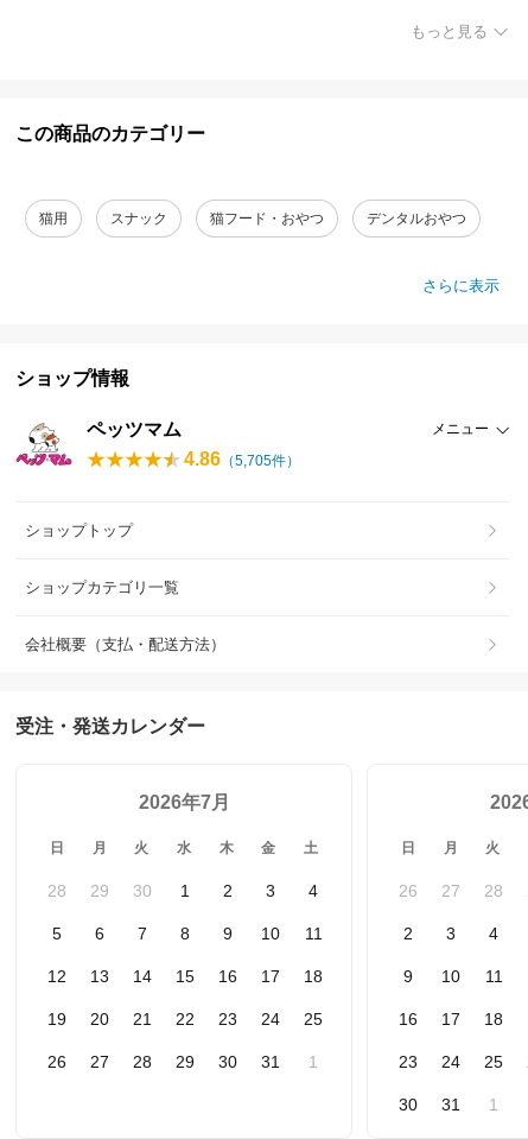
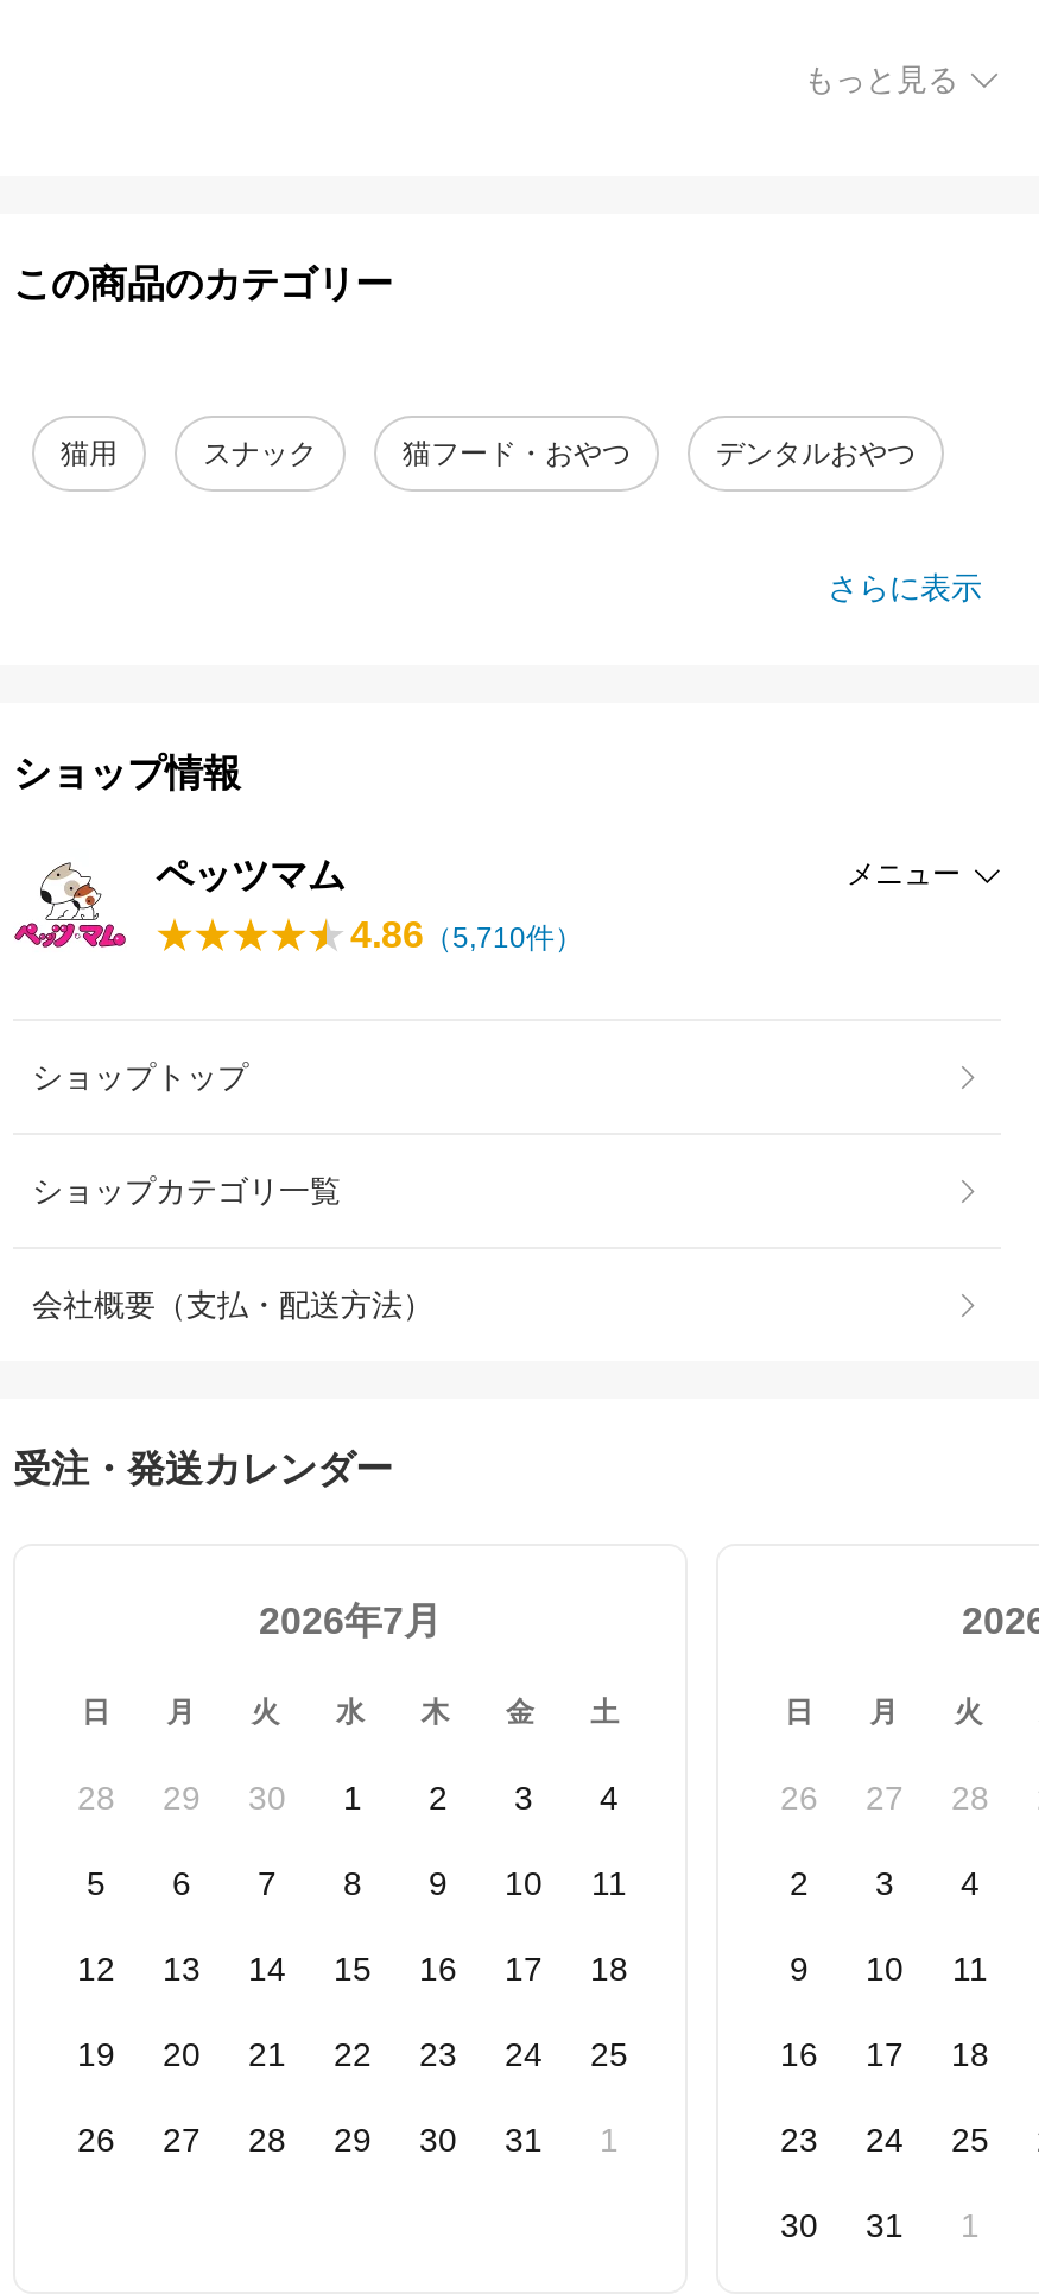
[184,449,300,469] 4.86（5,705件） -> [350,915,583,955] 4.86（5,710件）

